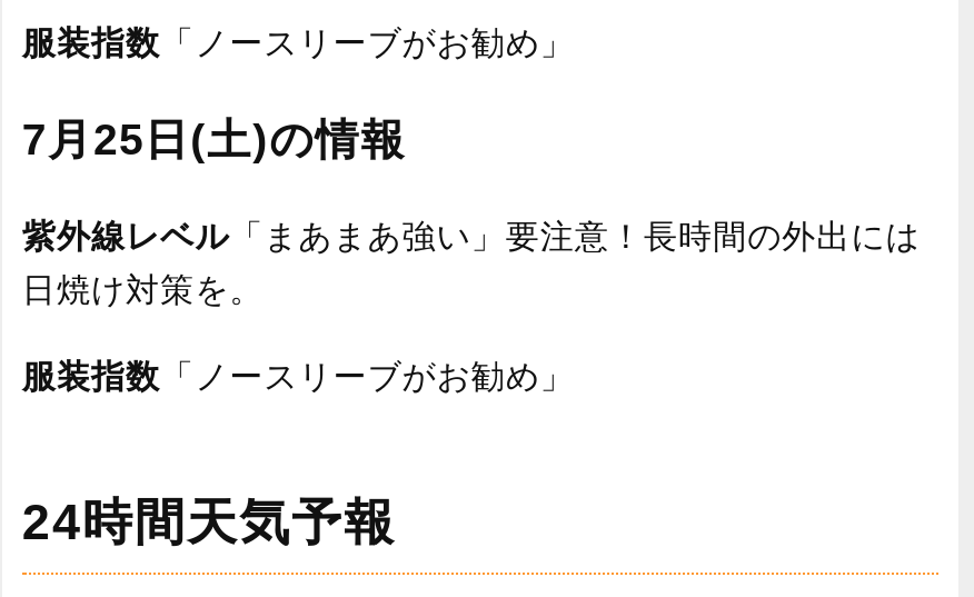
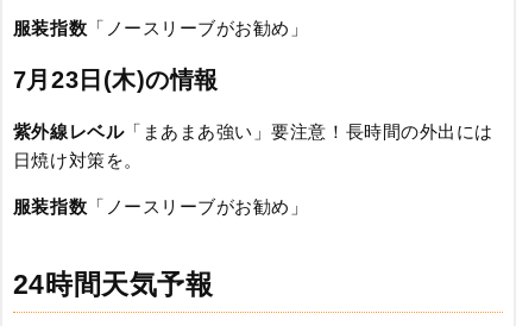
[22,115,407,163] 7月25日(土)の情報 -> [13,67,219,93] 7月23日(木)の情報

